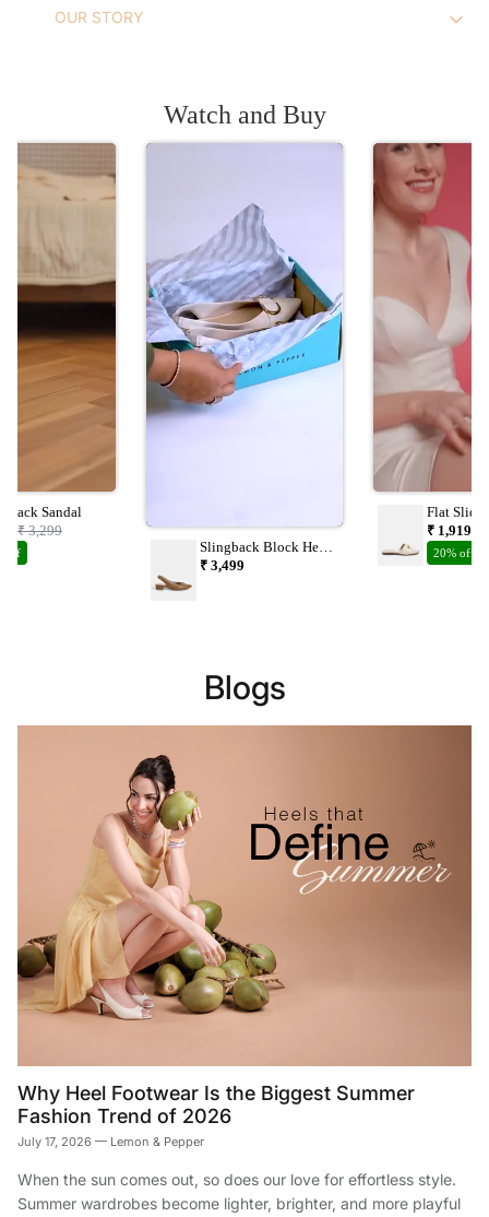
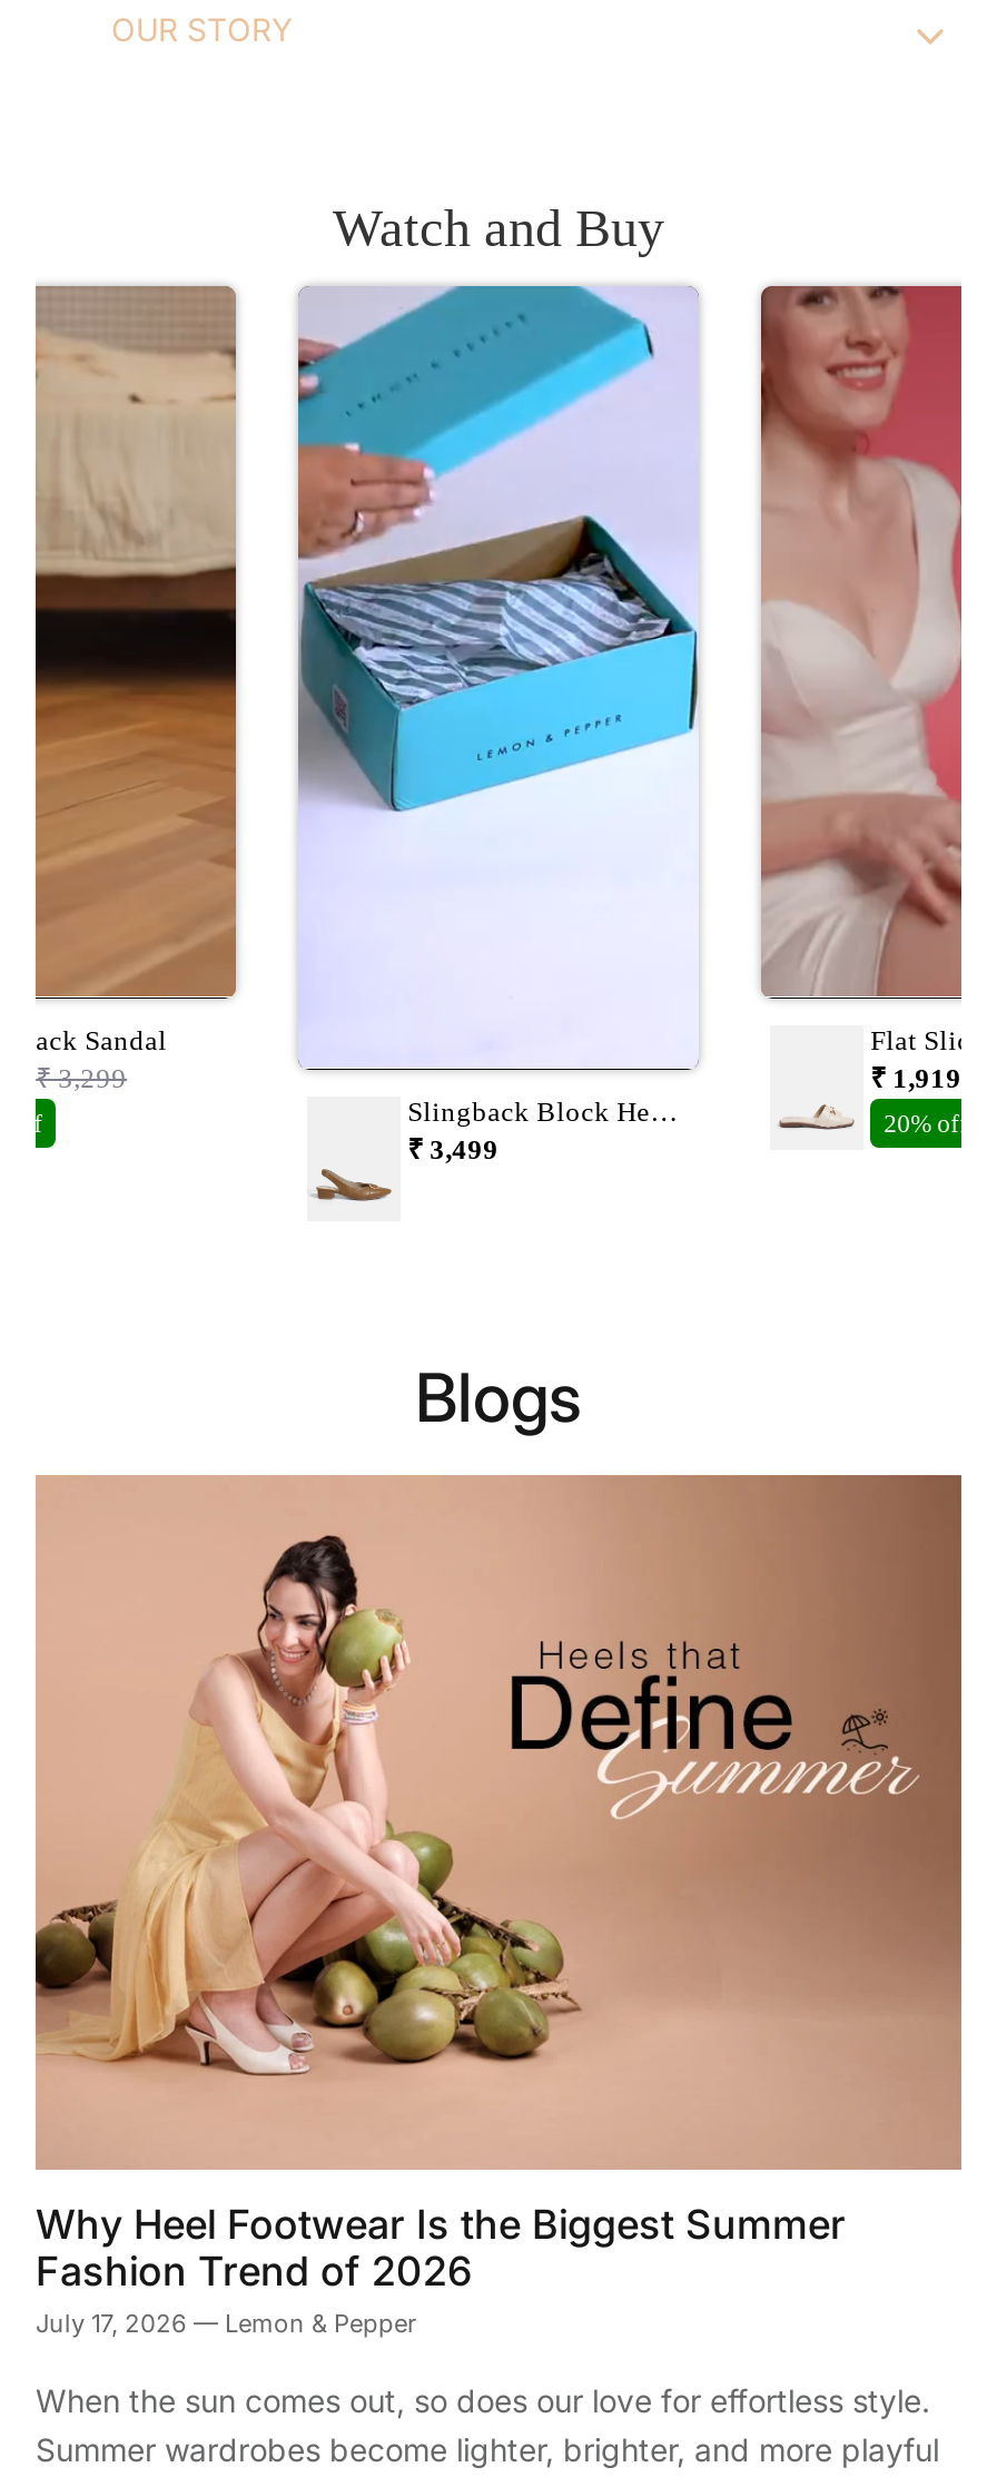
[145,142,342,427] [image] -> [296,284,694,863] [image]

